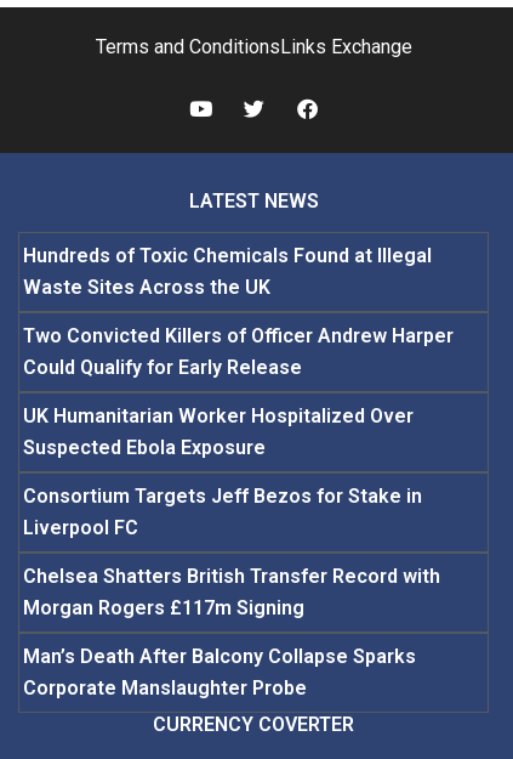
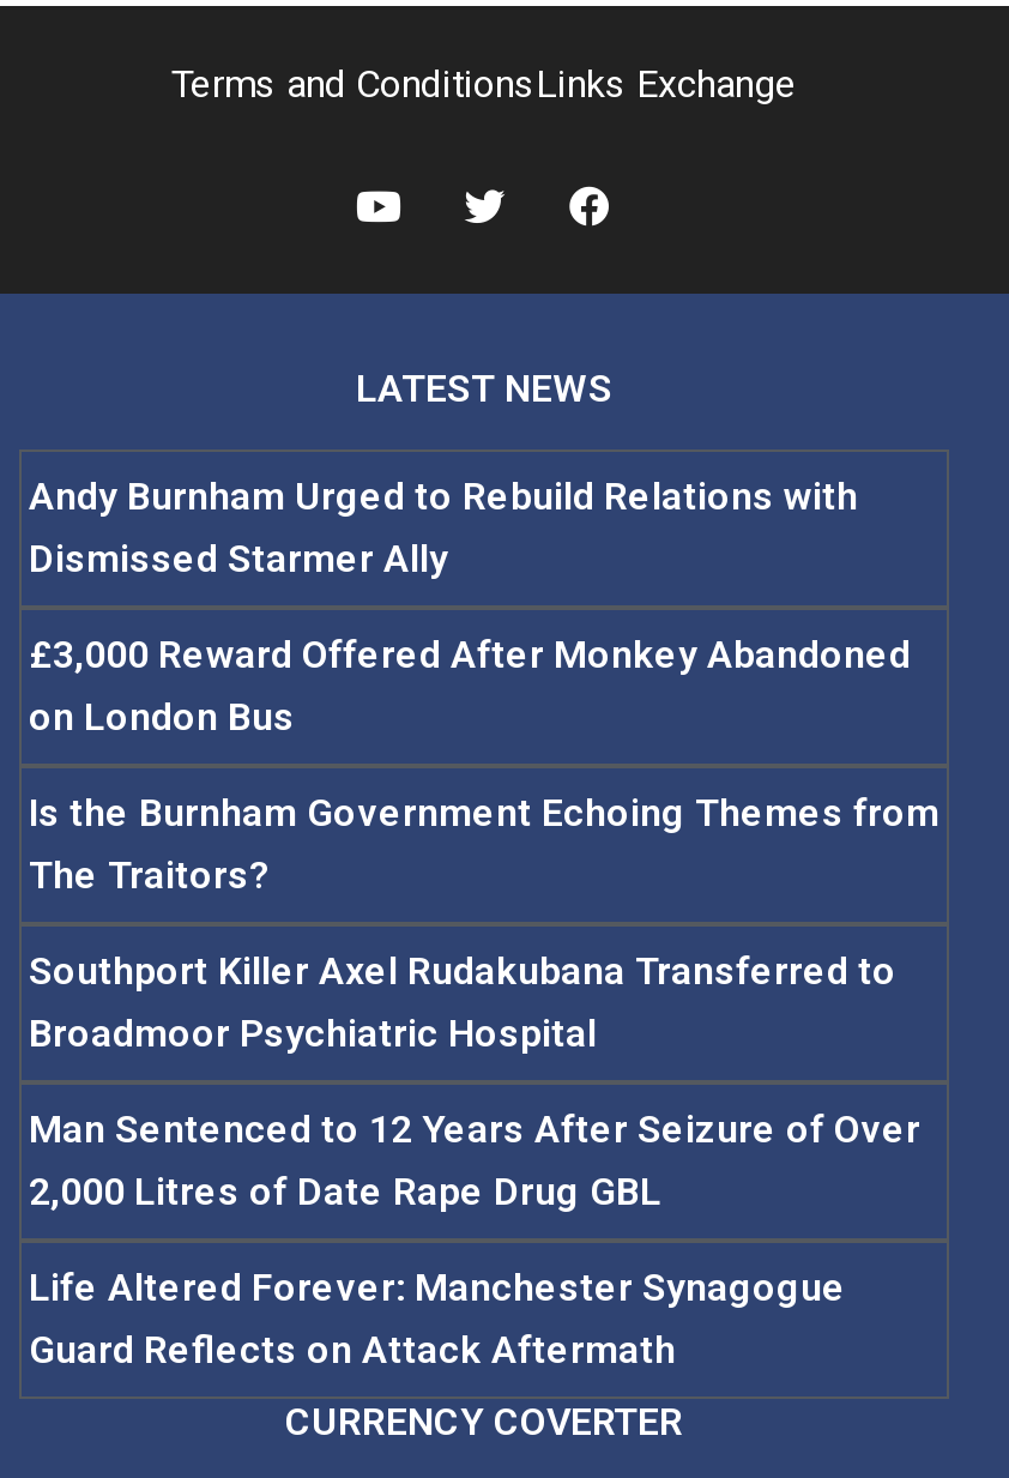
[23,244,432,299] Hundreds of Toxic Chemicals Found at Illegal | Waste Sites Across the UK -> [29,473,858,581] Andy Burnham Urged to Rebuild Relations with | Dismissed Starmer Ally
[23,324,454,379] Two Convicted Killers of Officer Andrew Harper | Could Qualify for Early Release -> [29,632,911,740] £3,000 Reward Offered After Monkey Abandoned | on London Bus
[23,404,414,459] UK Humanitarian Worker Hospitalized Over | Suspected Ebola Exposure -> [29,790,939,898] Is the Burnham Government Echoing Themes from | The Traitors?
[23,485,422,539] Consortium Targets Jeff Bezos for Stake in | Liverpool FC -> [29,948,896,1056] Southport Killer Axel Rudakubana Transferred to | Broadmoor Psychiatric Hospital
[23,565,440,619] Chelsea Shatters British Transfer Record with | Morgan Rogers £117m Signing -> [29,1106,920,1214] Man Sentenced to 12 Years After Seizure of Over | 2,000 Litres of Date Rape Drug GBL
[23,645,416,699] Man’s Death After Balcony Collapse Sparks | Corporate Manslaughter Probe -> [29,1265,846,1373] Life Altered Forever: Manchester Synagogue | Guard Reflects on Attack Aftermath

